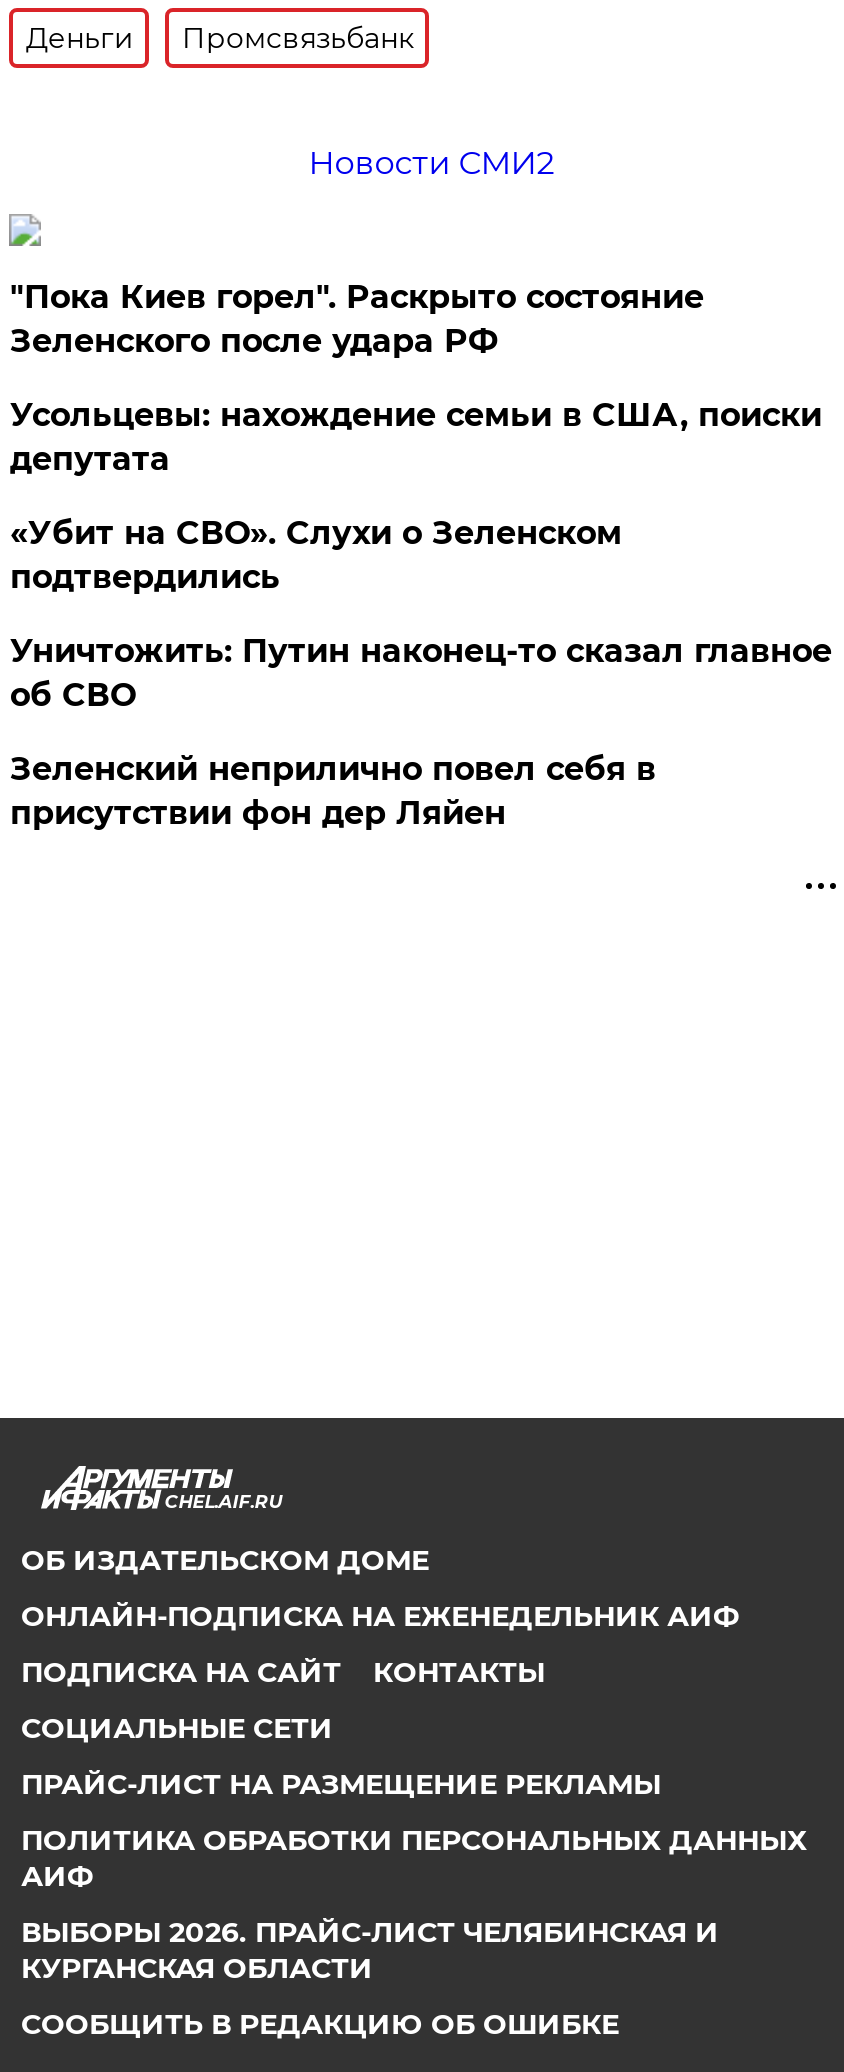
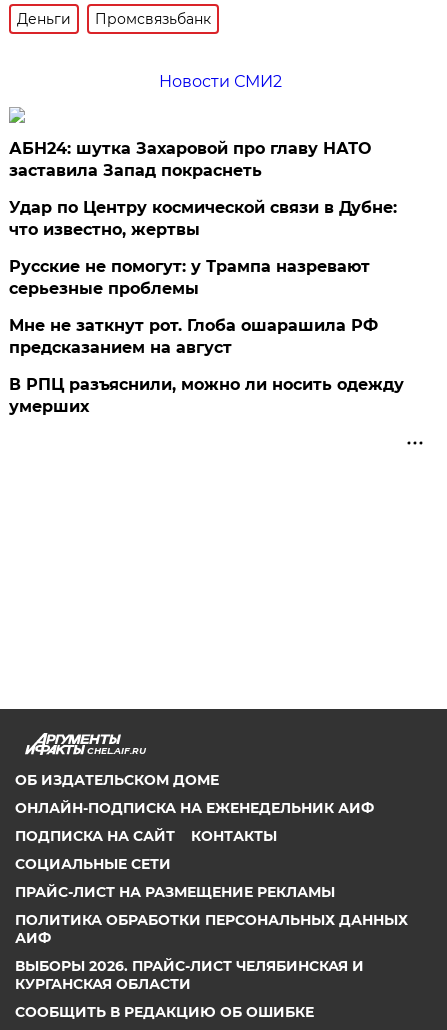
[10,278,704,360] "Пока Киев горел". Раскрыто состояние | Зеленского после удара РФ -> [9,139,371,180] АБН24: шутка Захаровой про главу НАТО | заставила Запад покраснеть
[10,396,822,478] Усольцевы: нахождение семьи в США, поиски | депутата -> [9,198,397,239] Удар по Центру космической связи в Дубне: | что известно, жертвы
[10,514,622,596] «Убит на СВО». Слухи о Зеленском | подтвердились -> [9,257,370,298] Русские не помогут: у Трампа назревают | серьезные проблемы
[10,632,832,714] Уничтожить: Путин наконец-то сказал главное | об СВО -> [9,316,378,357] Мне не заткнут рот. Глоба ошарашила РФ | предсказанием на август
[10,750,656,832] Зеленский неприлично повел cебя в | присутствии фон дер Ляйен -> [9,375,404,416] В РПЦ разъяснили, можно ли носить одежду | умерших

